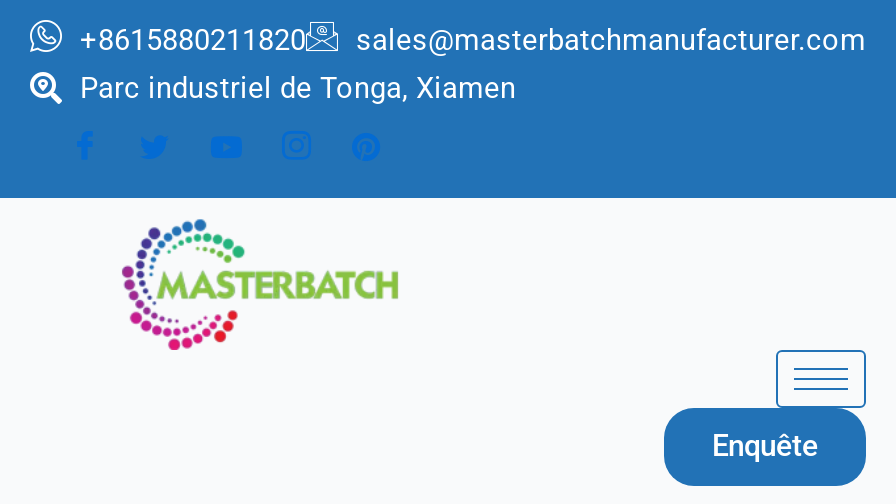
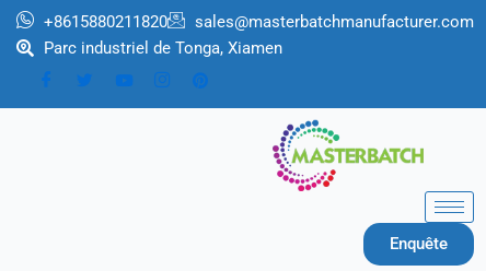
none -> [271,119,425,192] [image]
[120,218,400,352] [image] -> none

